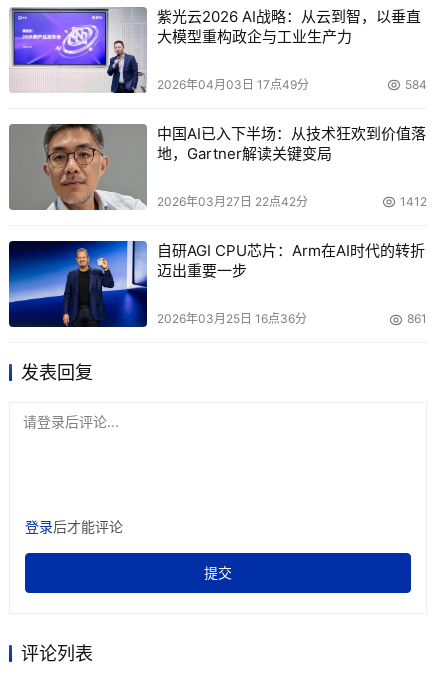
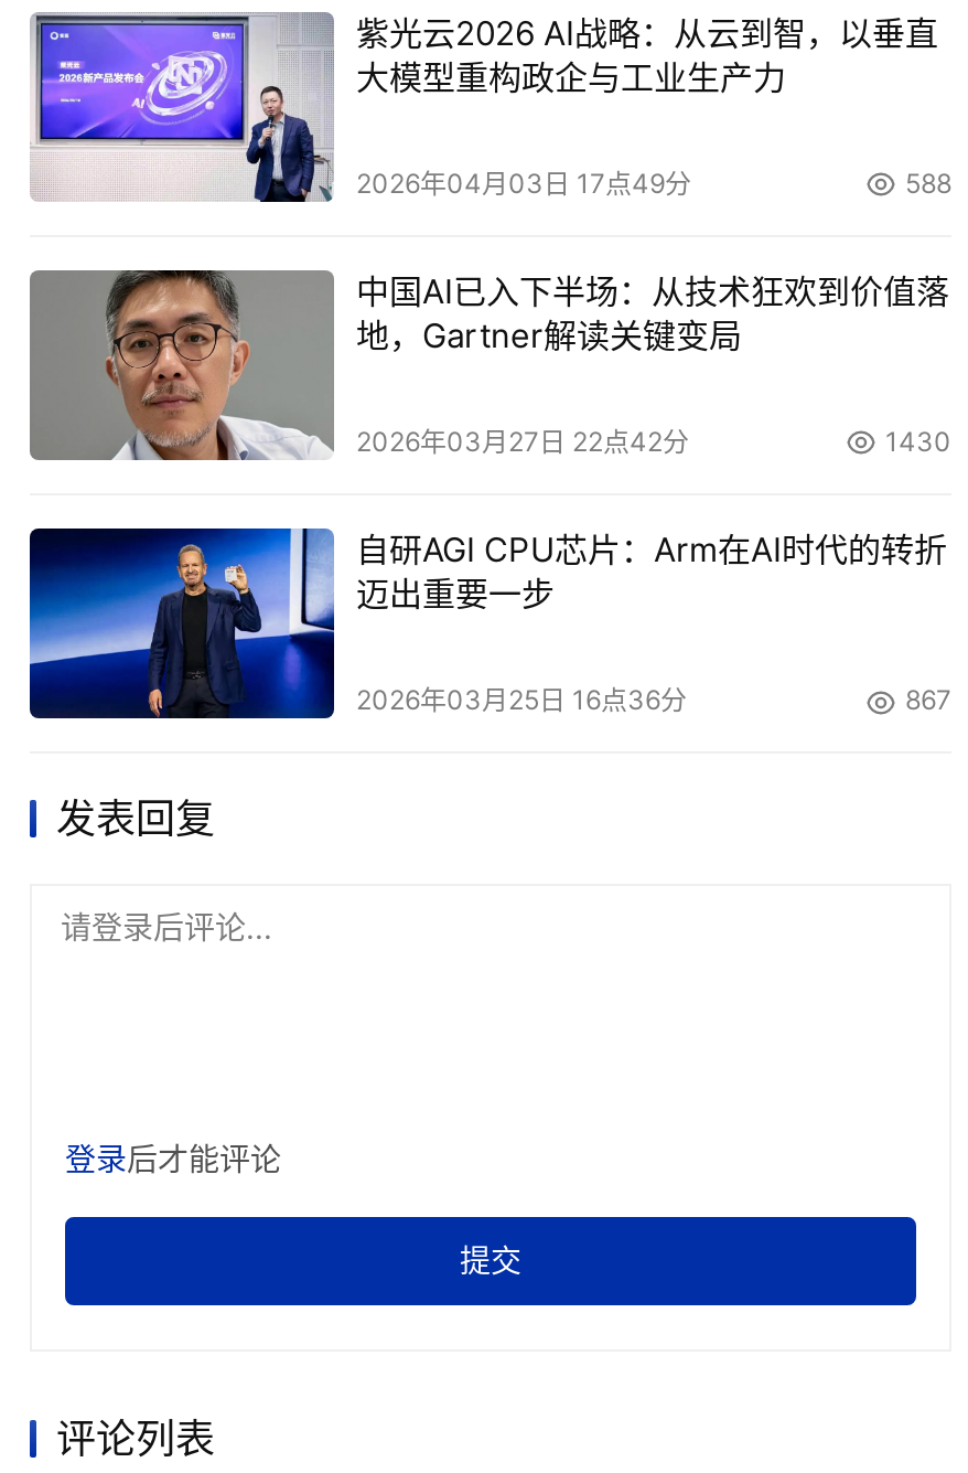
[405,77,427,92] 584 -> [905,167,951,200] 588
[400,194,427,209] 1412 -> [885,425,951,458] 1430
[407,311,427,326] 861 -> [905,684,951,717] 867

